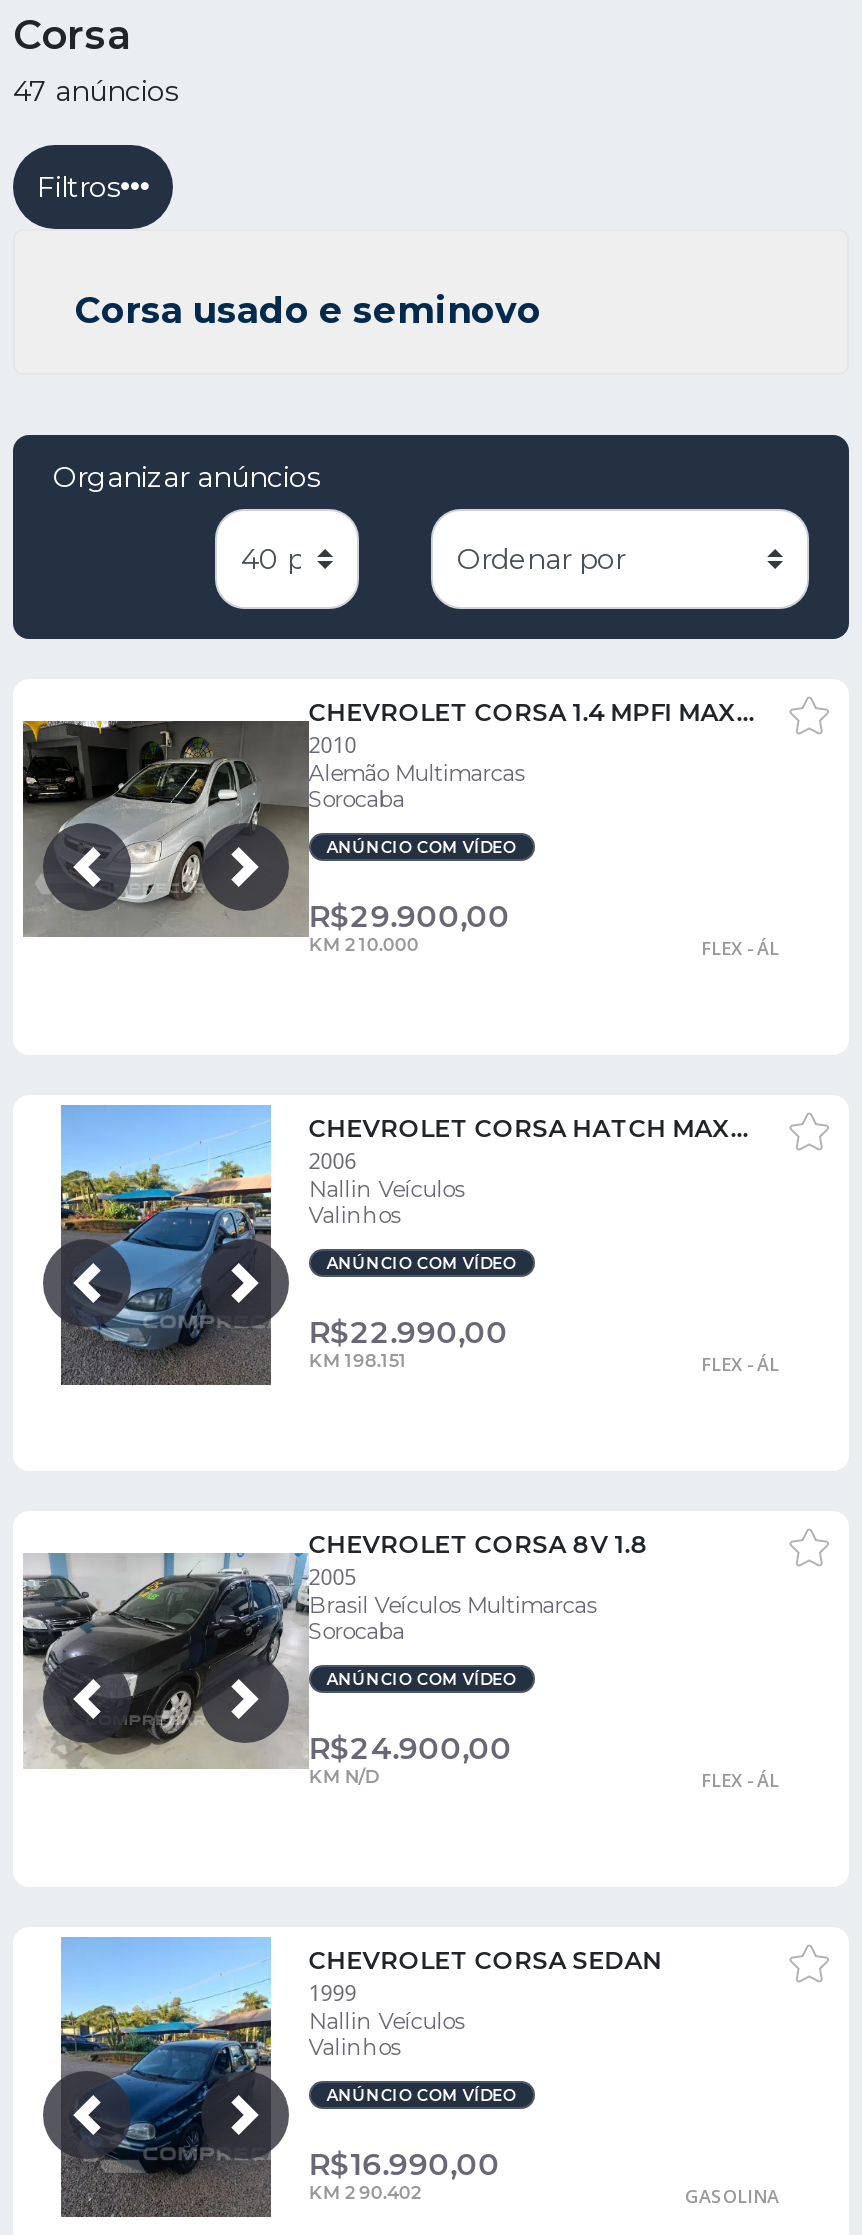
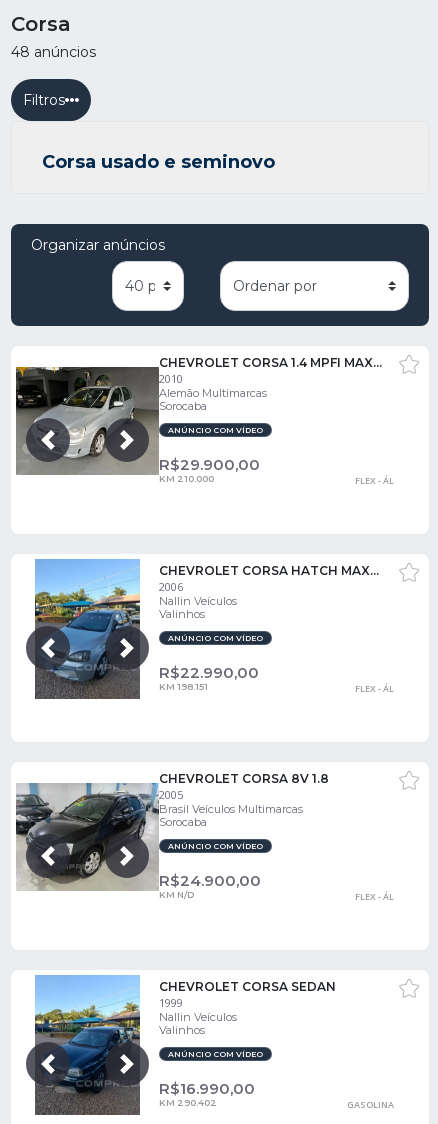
[13,73,179,109] 47 anúncios -> [11,43,96,61] 48 anúncios

